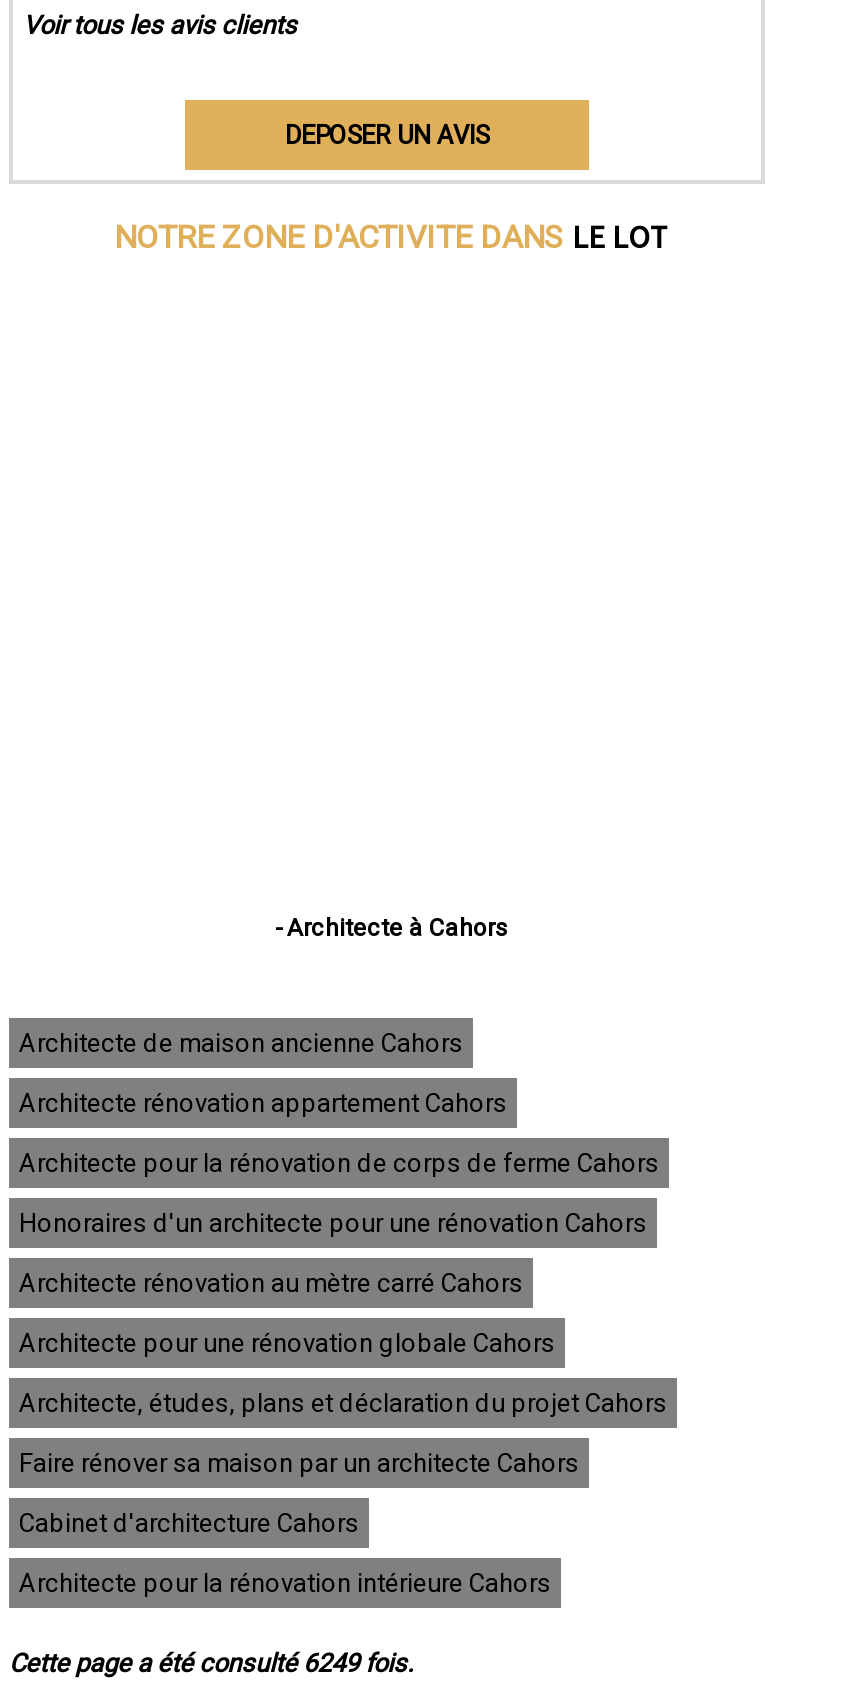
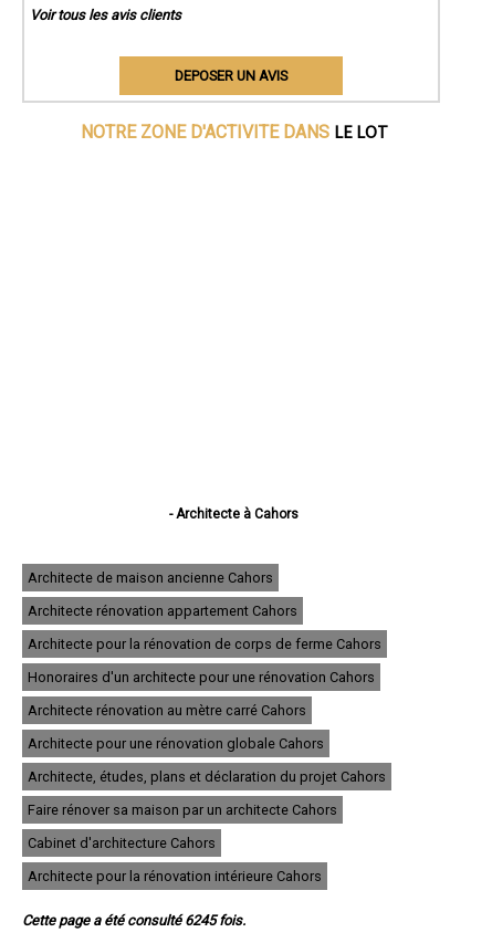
[9,1648,413,1678] Cette page a été consulté 6249 fois. -> [22,912,245,929] Cette page a été consulté 6245 fois.

